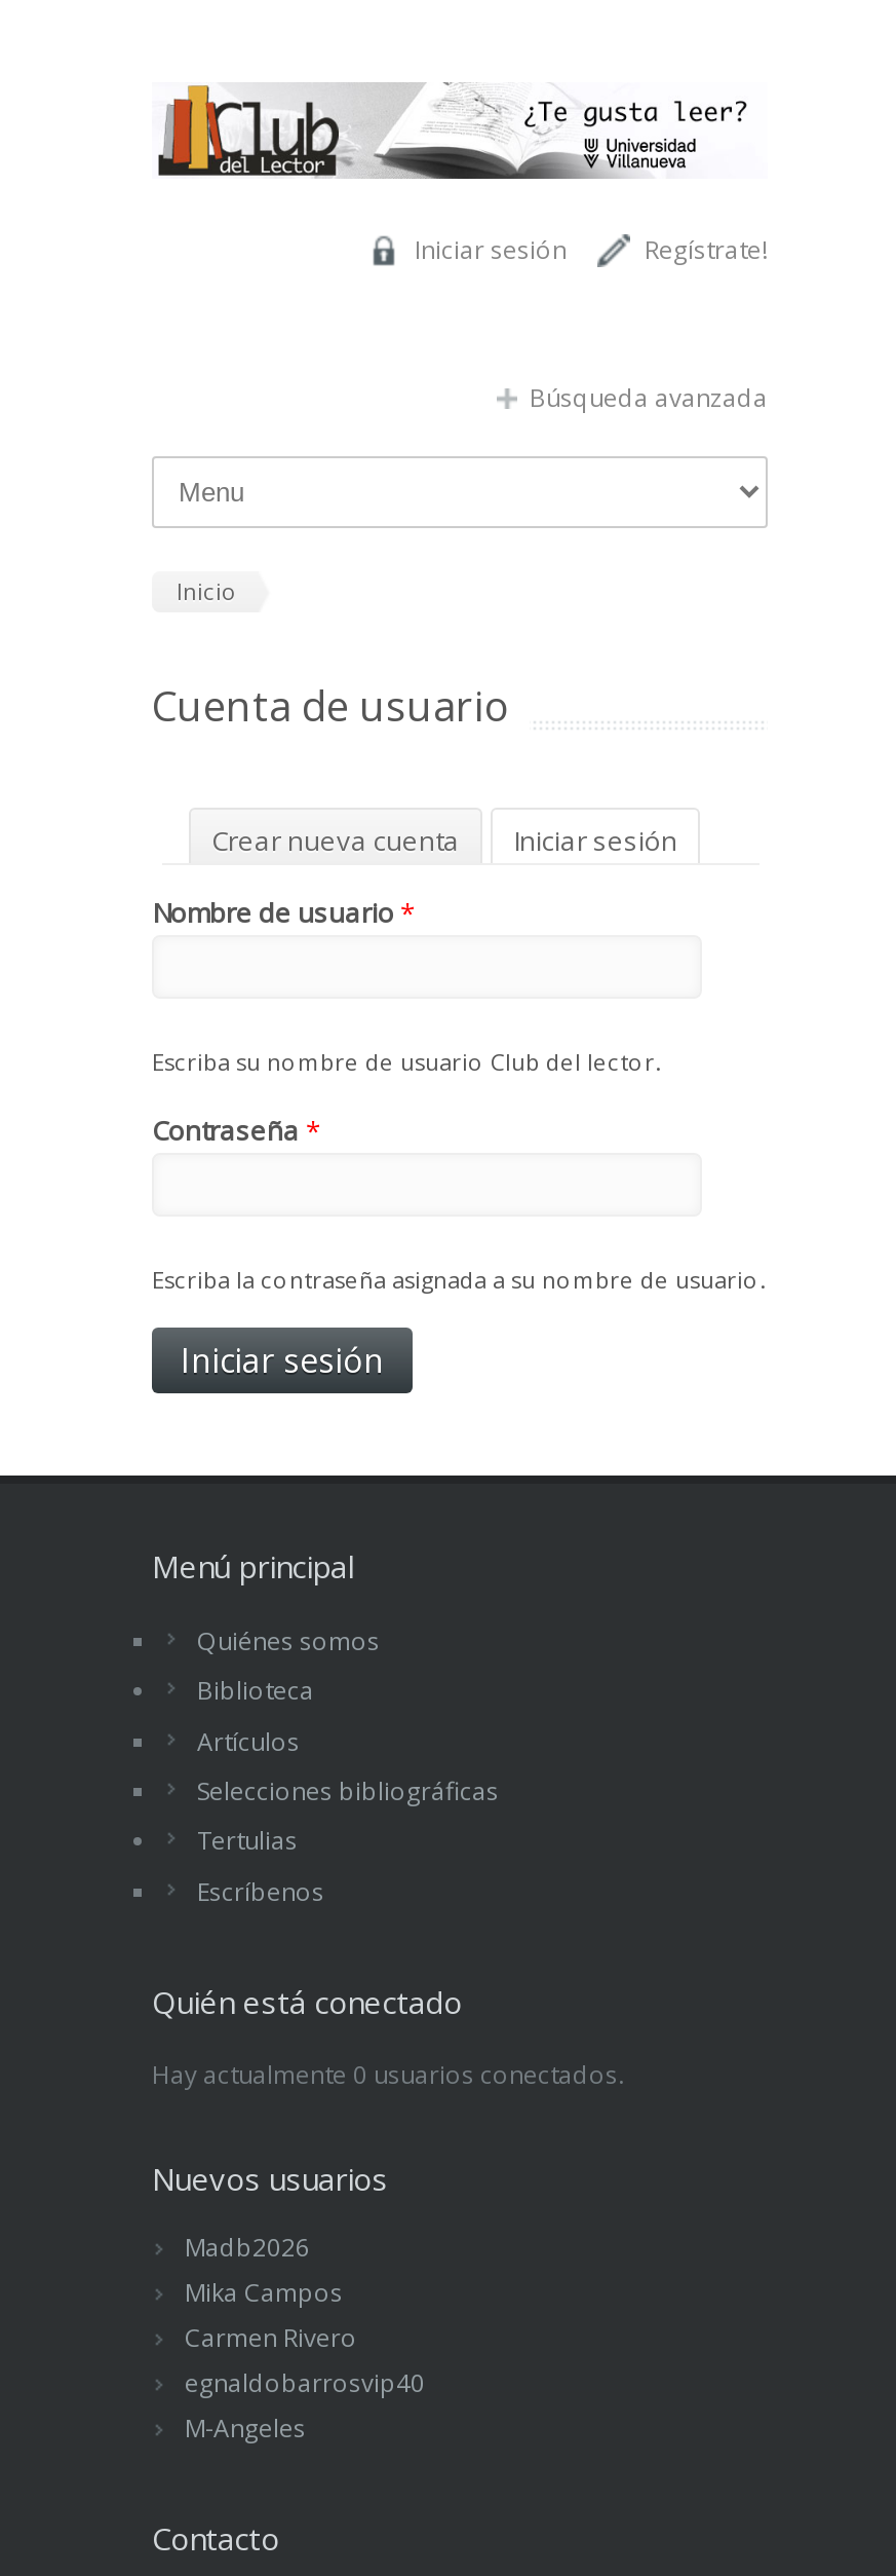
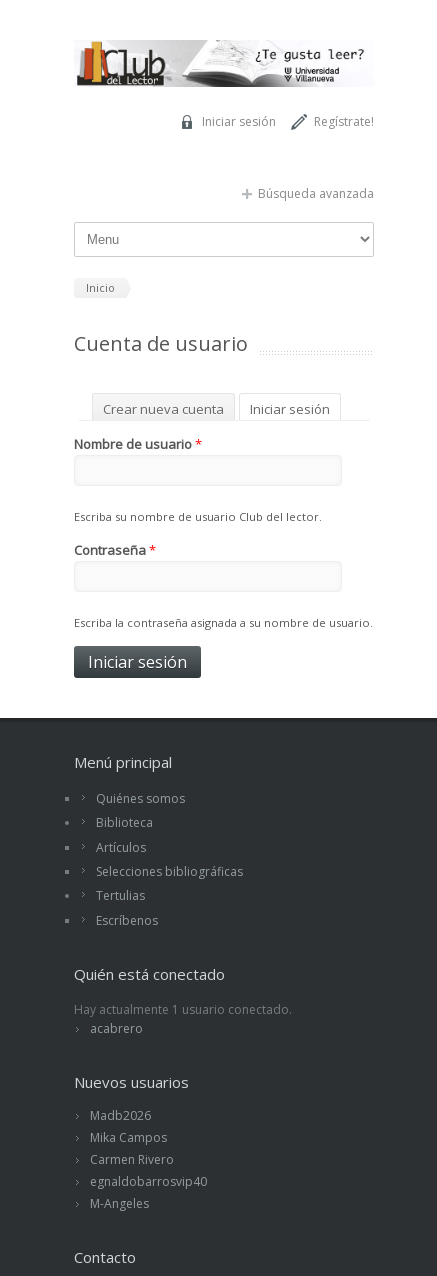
[152,2057,624,2092] Hay actualmente 0 usuarios conectados. -> [74,1001,292,1037] Hay actualmente 1 usuario conectado. | acabrero

